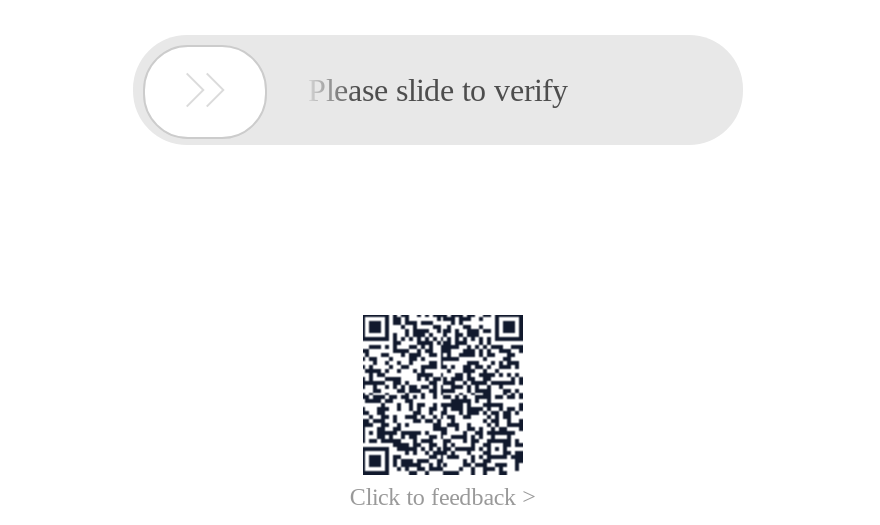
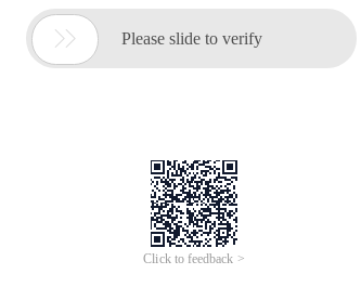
[361,313,525,477] [image] -> [151,160,238,248] [image]

